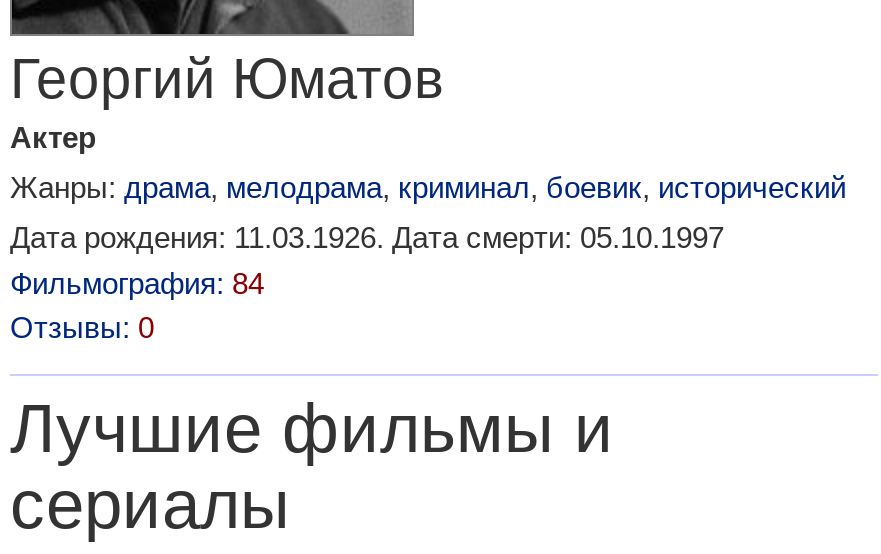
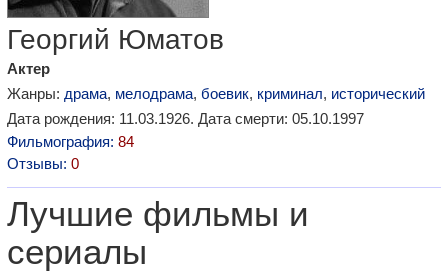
[10,170,846,204] Жанры: драма, мелодрама, криминал, боевик, исторический -> [7,85,425,102] Жанры: драма, мелодрама, боевик, криминал, исторический

